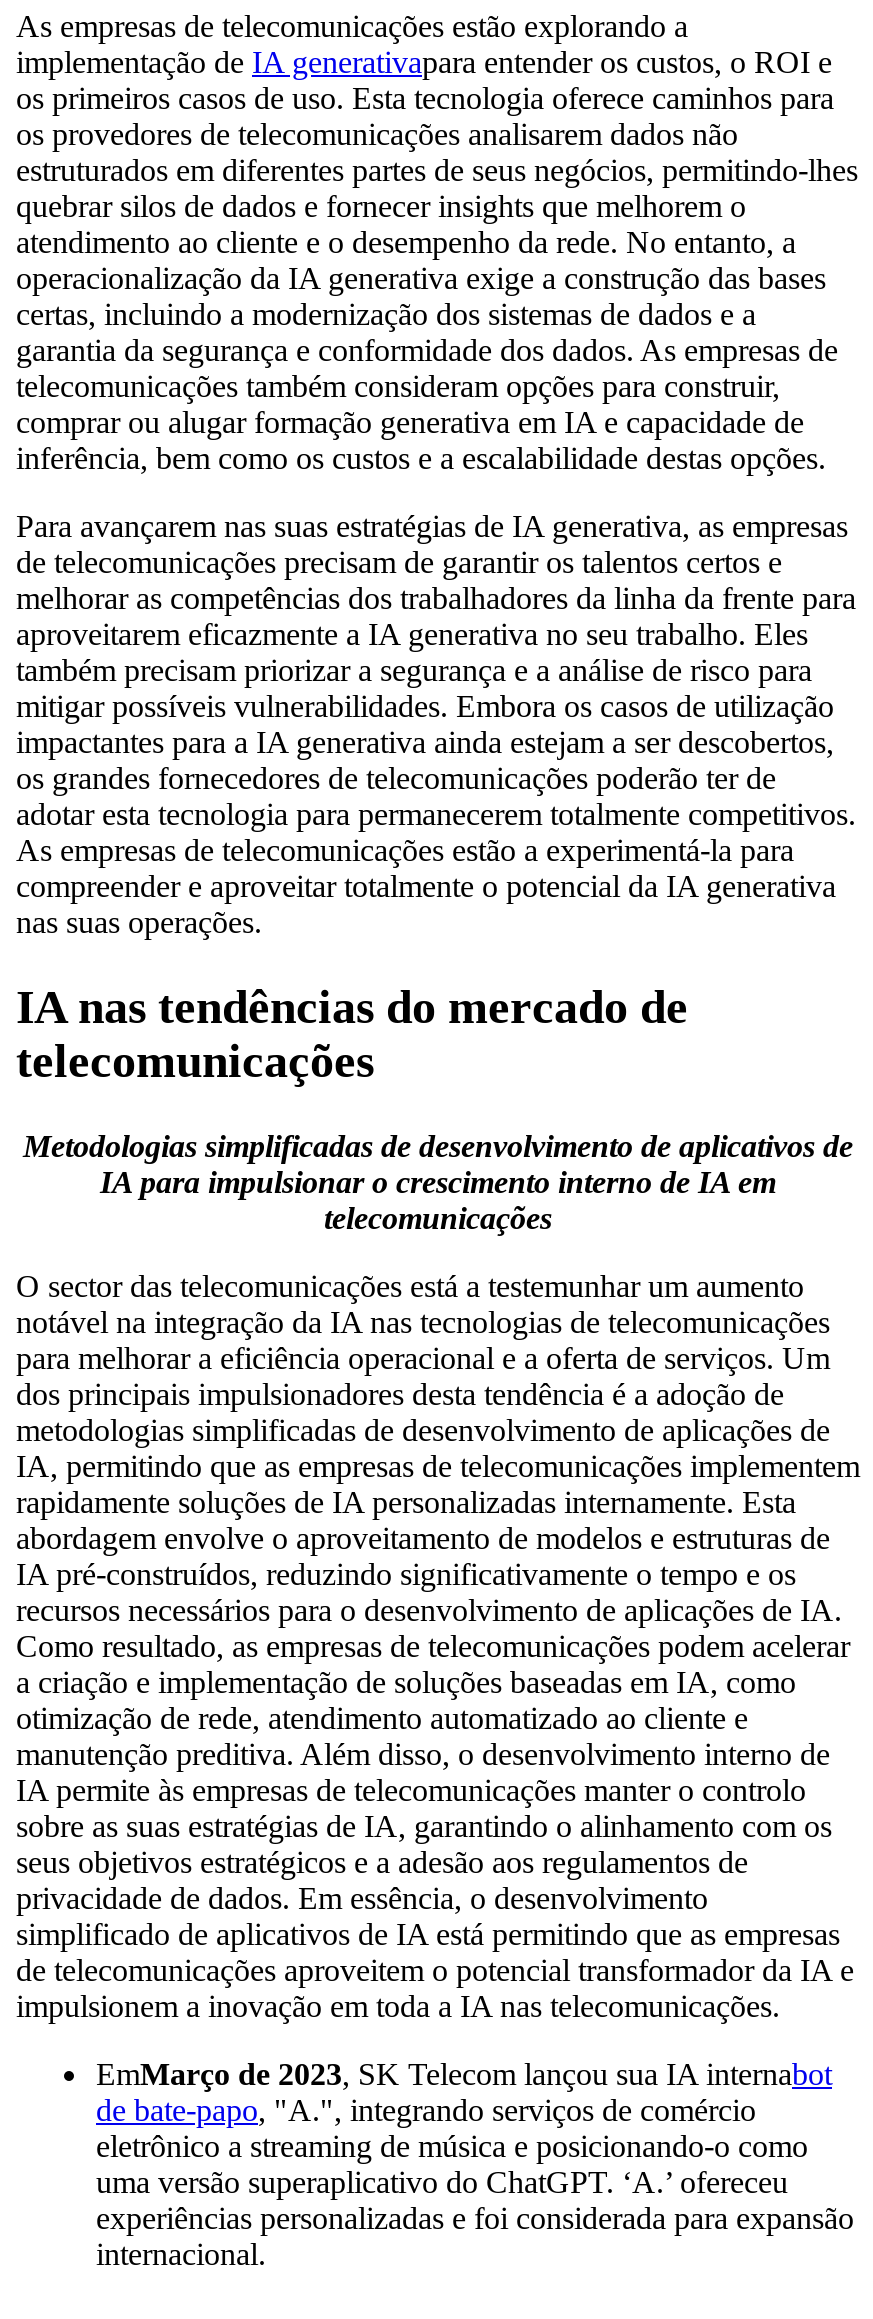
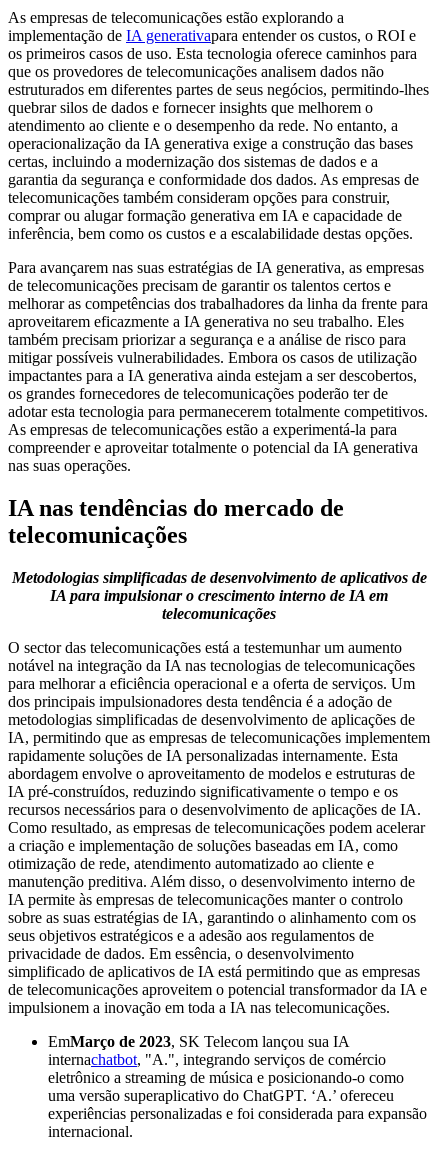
[16,117,738,151] os provedores de telecomunicações analisarem dados não -> [8,63,384,80] que os provedores de telecomunicações analisem dados não
[96,2057,832,2127] EmMarço de 2023, SK Telecom lançou sua IA internabot | de bate-papo, "A.", integrando serviços de comércio -> [48,1033,386,1068] EmMarço de 2023, SK Telecom lançou sua IA | internachatbot, "A.", integrando serviços de comércio

